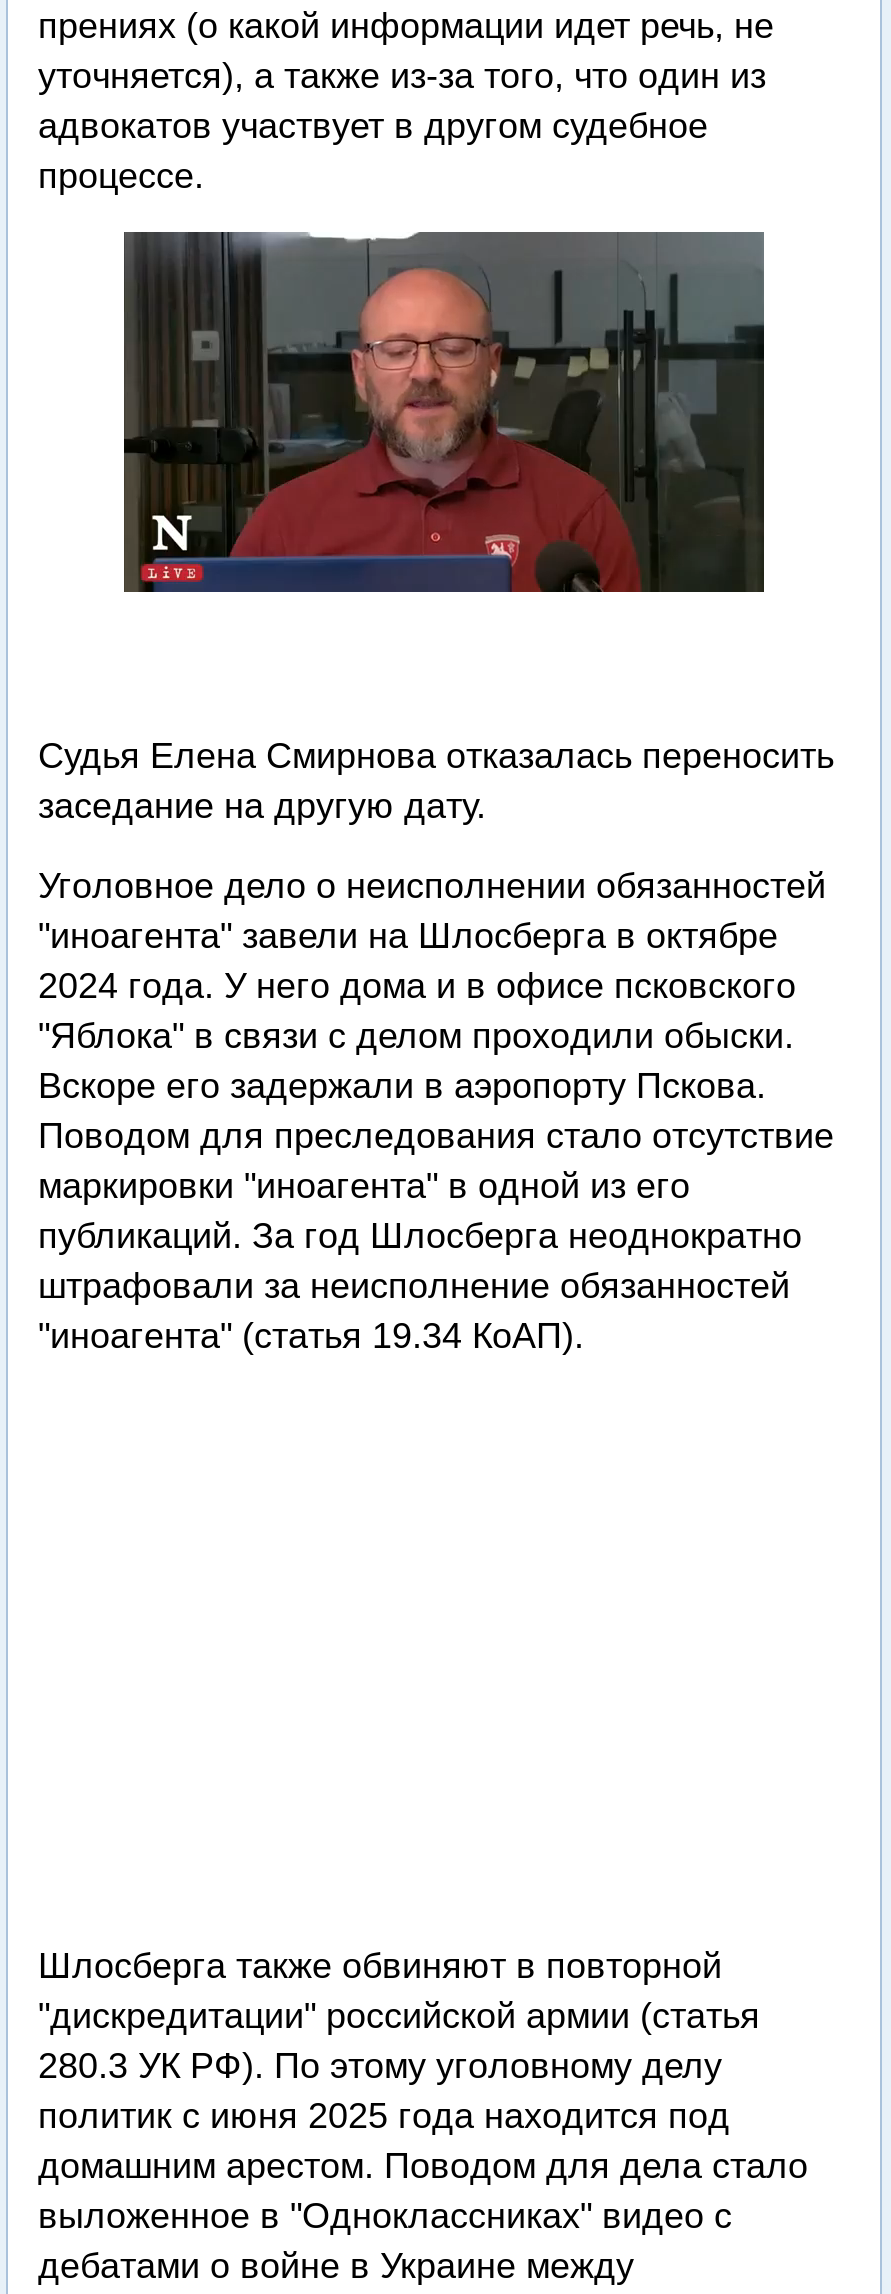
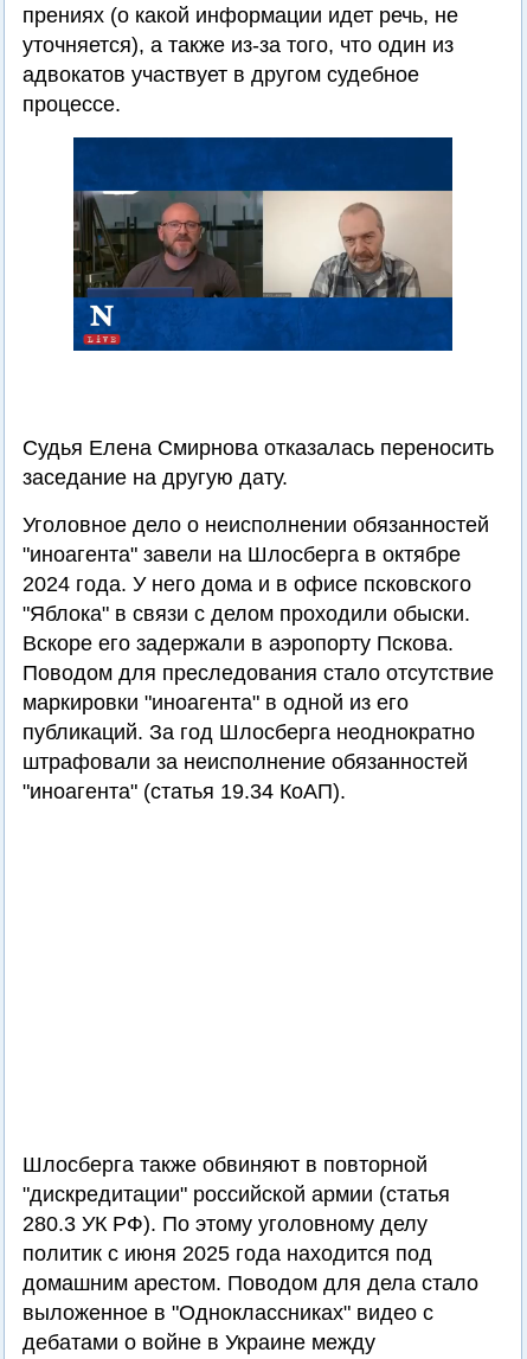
[124,230,766,594] [image] -> [73,136,454,352] [image]

